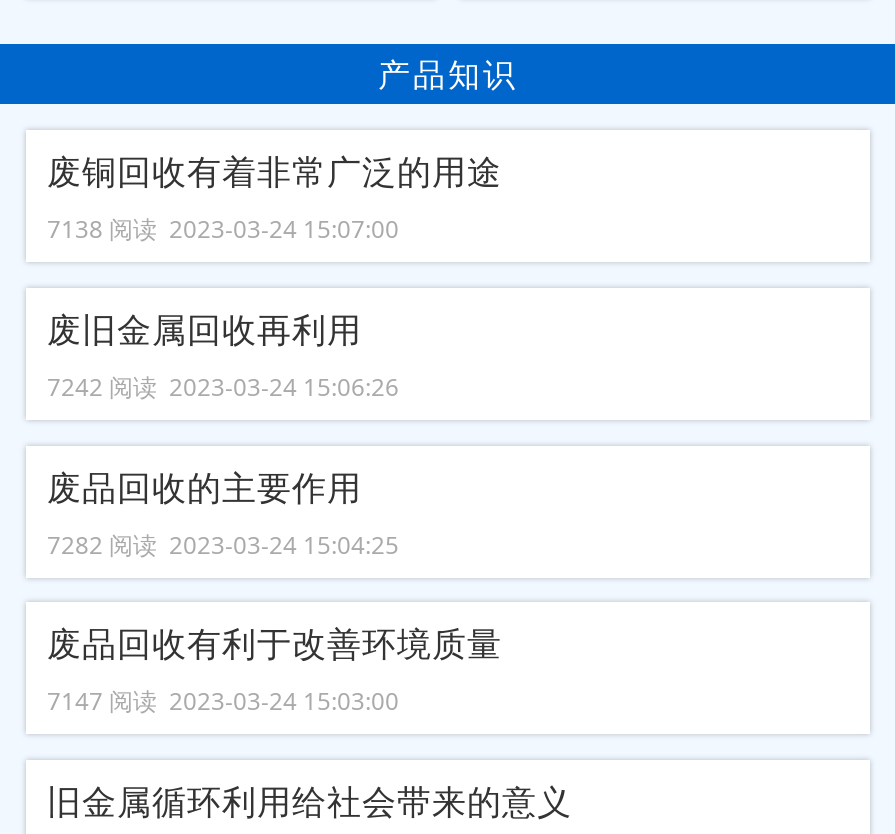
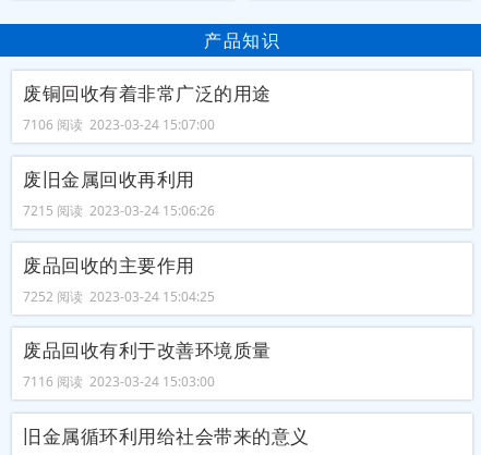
[47,213,399,247] 7138 阅读 2023-03-24 15:07:00 -> [23,116,215,134] 7106 阅读 2023-03-24 15:07:00
[47,370,399,404] 7242 阅读 2023-03-24 15:06:26 -> [23,201,215,220] 7215 阅读 2023-03-24 15:06:26
[47,527,399,561] 7282 阅读 2023-03-24 15:04:25 -> [23,287,215,305] 7252 阅读 2023-03-24 15:04:25
[47,684,399,718] 7147 阅读 2023-03-24 15:03:00 -> [23,372,215,391] 7116 阅读 2023-03-24 15:03:00

